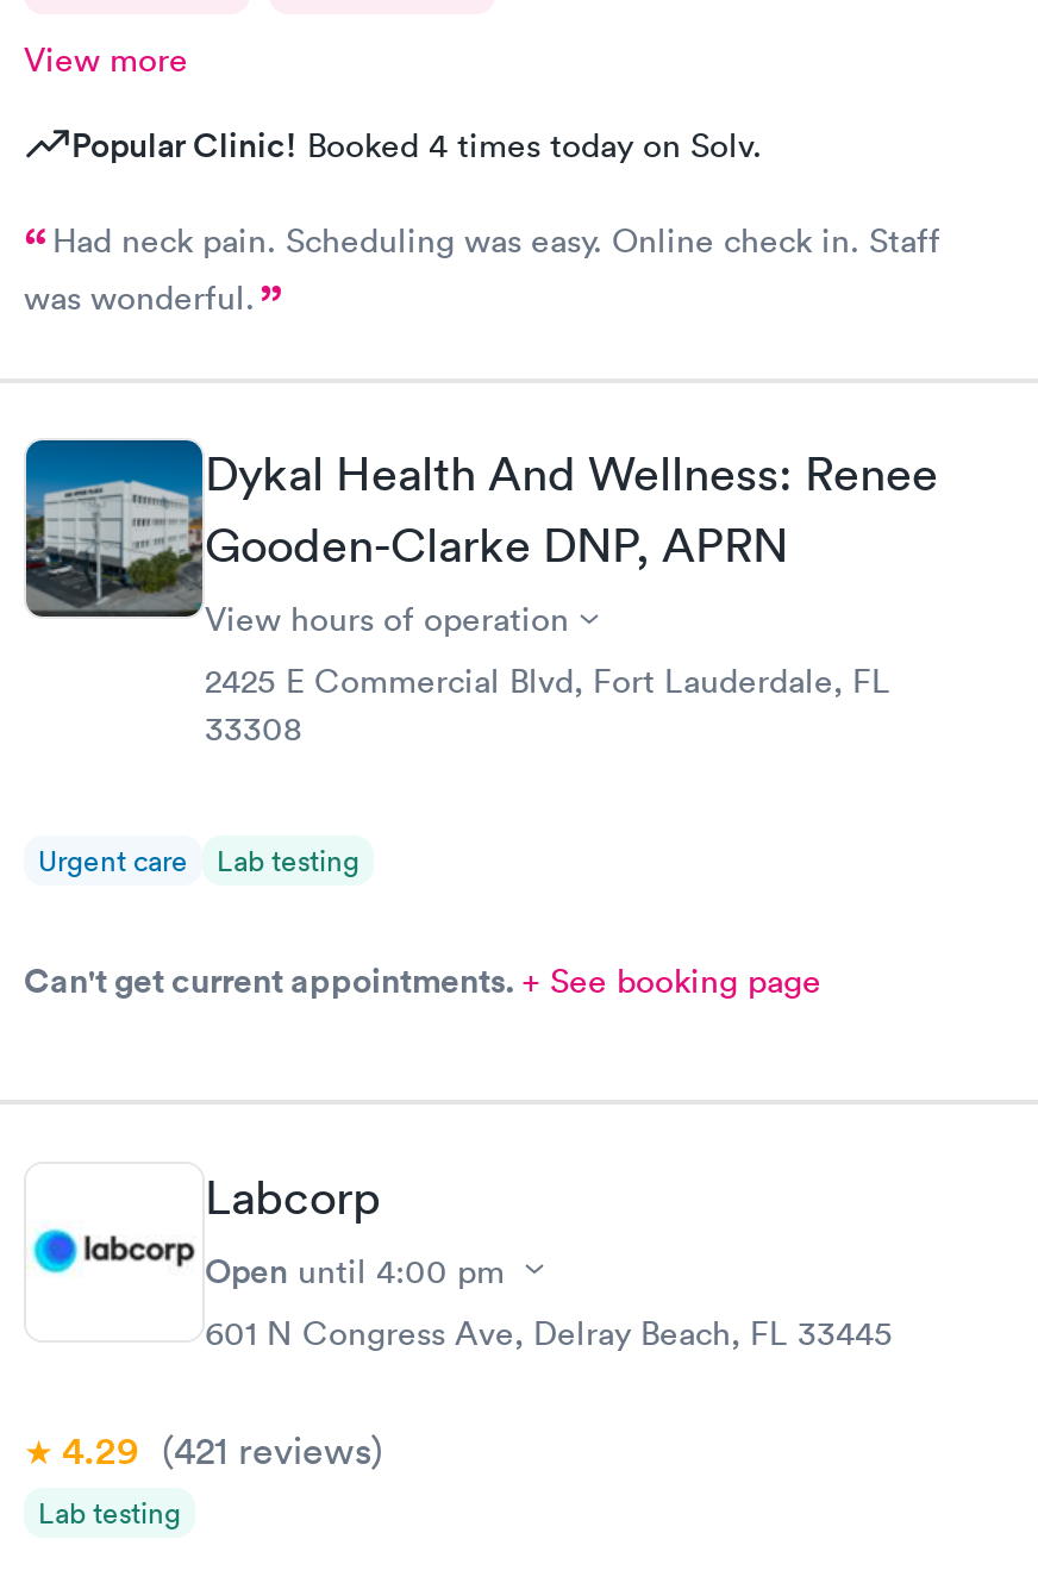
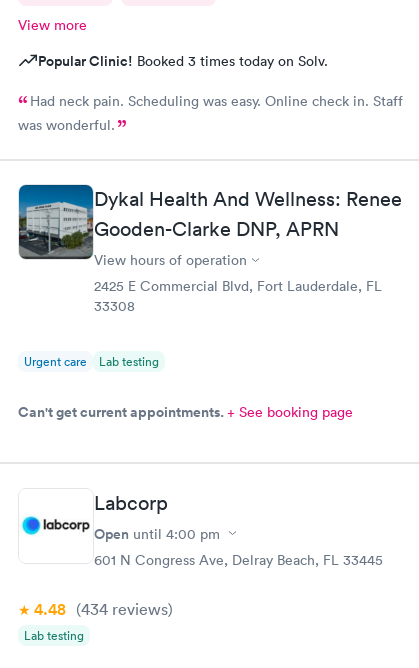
[71,120,762,168] Popular Clinic! Booked 4 times today on Solv. -> [38,50,328,70] Popular Clinic! Booked 3 times today on Solv.
[62,1425,383,1475] 4.29 (421 reviews) -> [34,598,173,619] 4.48 (434 reviews)

